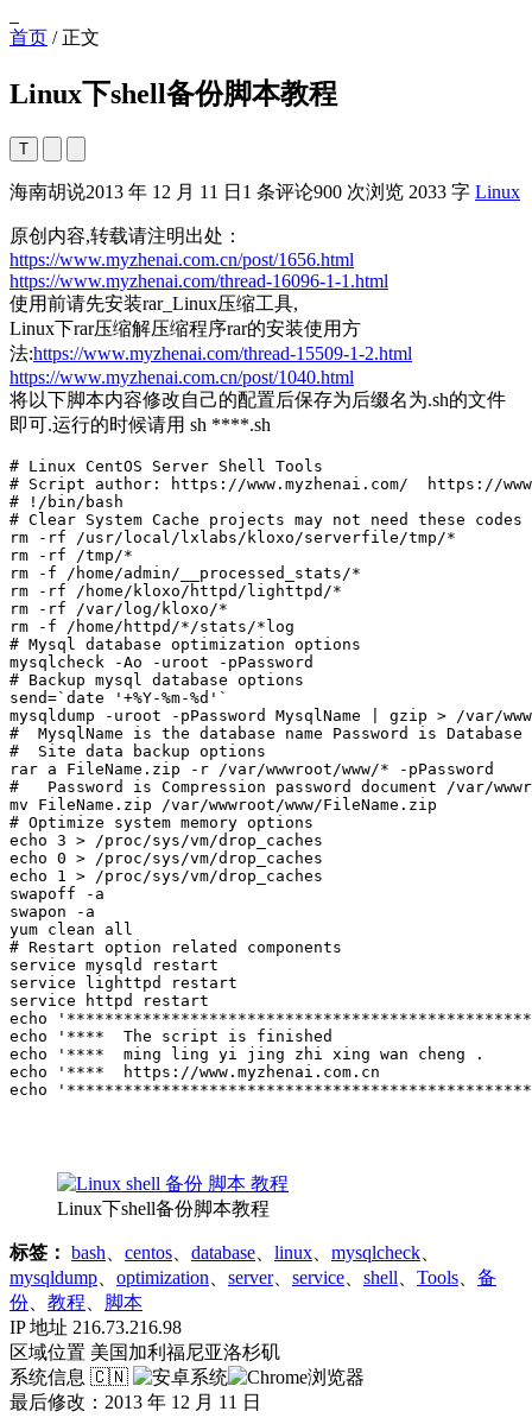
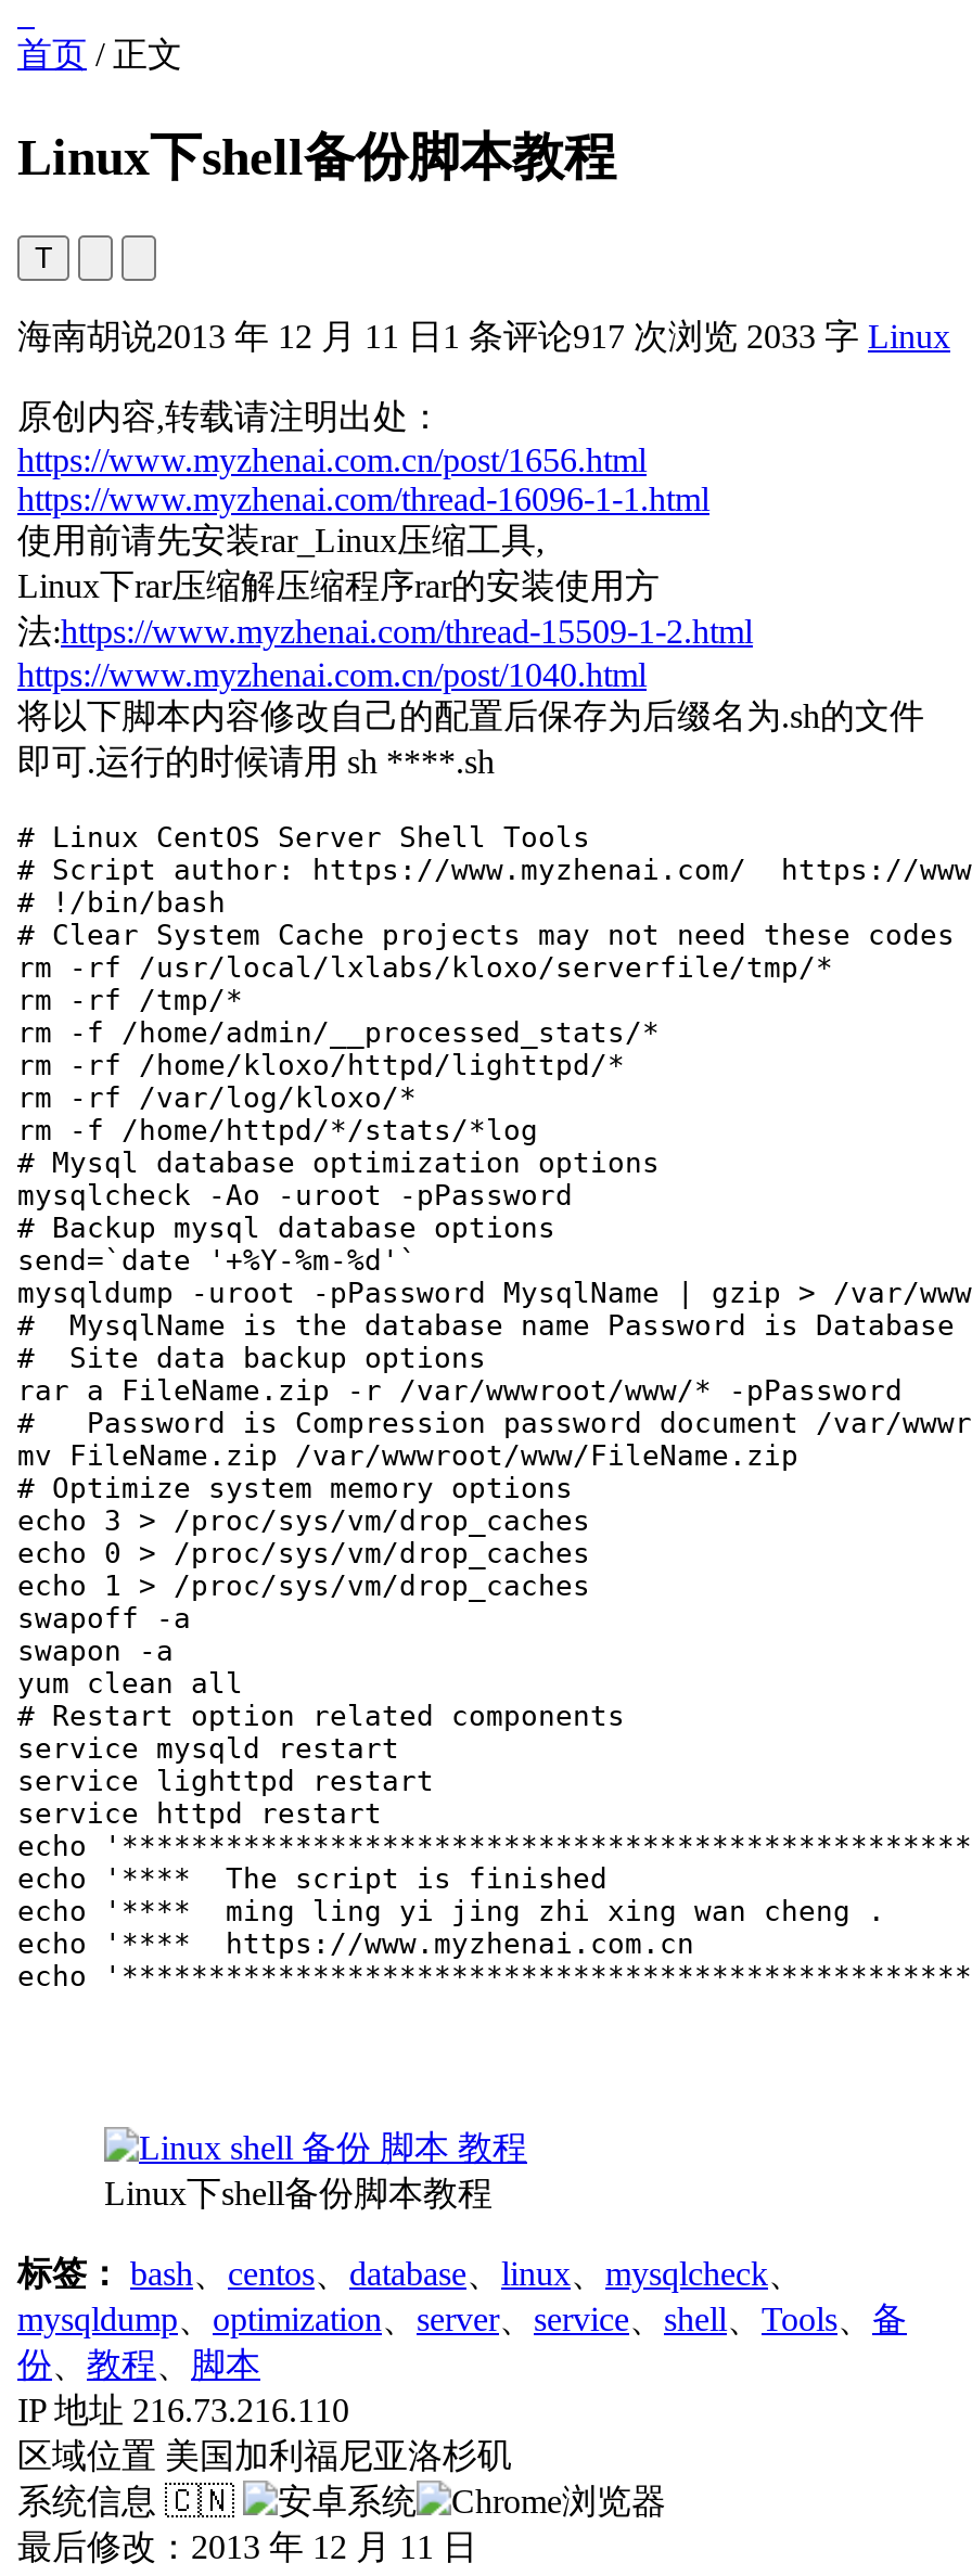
[9,181,520,202] 海南胡说2013 年 12 月 11 日1 条评论900 次浏览 2033 字 Linux -> [17,317,950,354] 海南胡说2013 年 12 月 11 日1 条评论917 次浏览 2033 字 Linux
[9,1317,182,1337] IP 地址 216.73.216.98 -> [17,2391,349,2428] IP 地址 216.73.216.110

